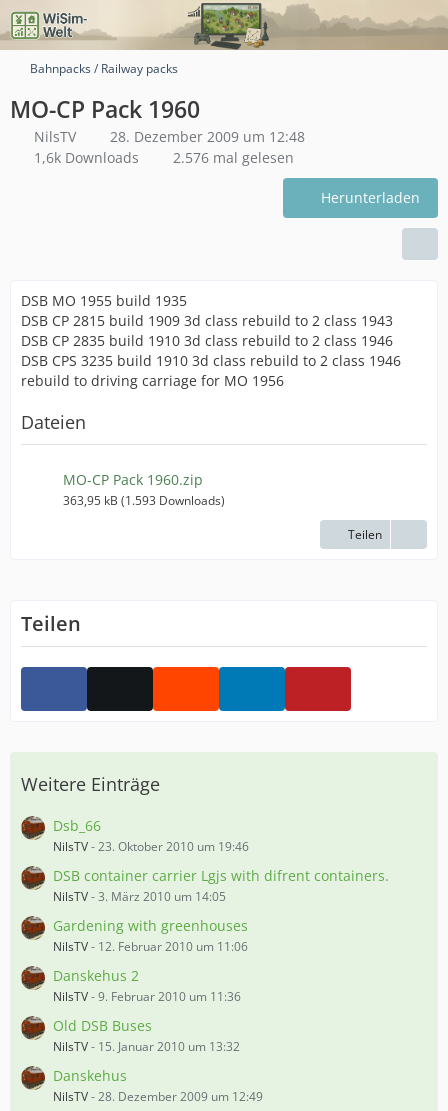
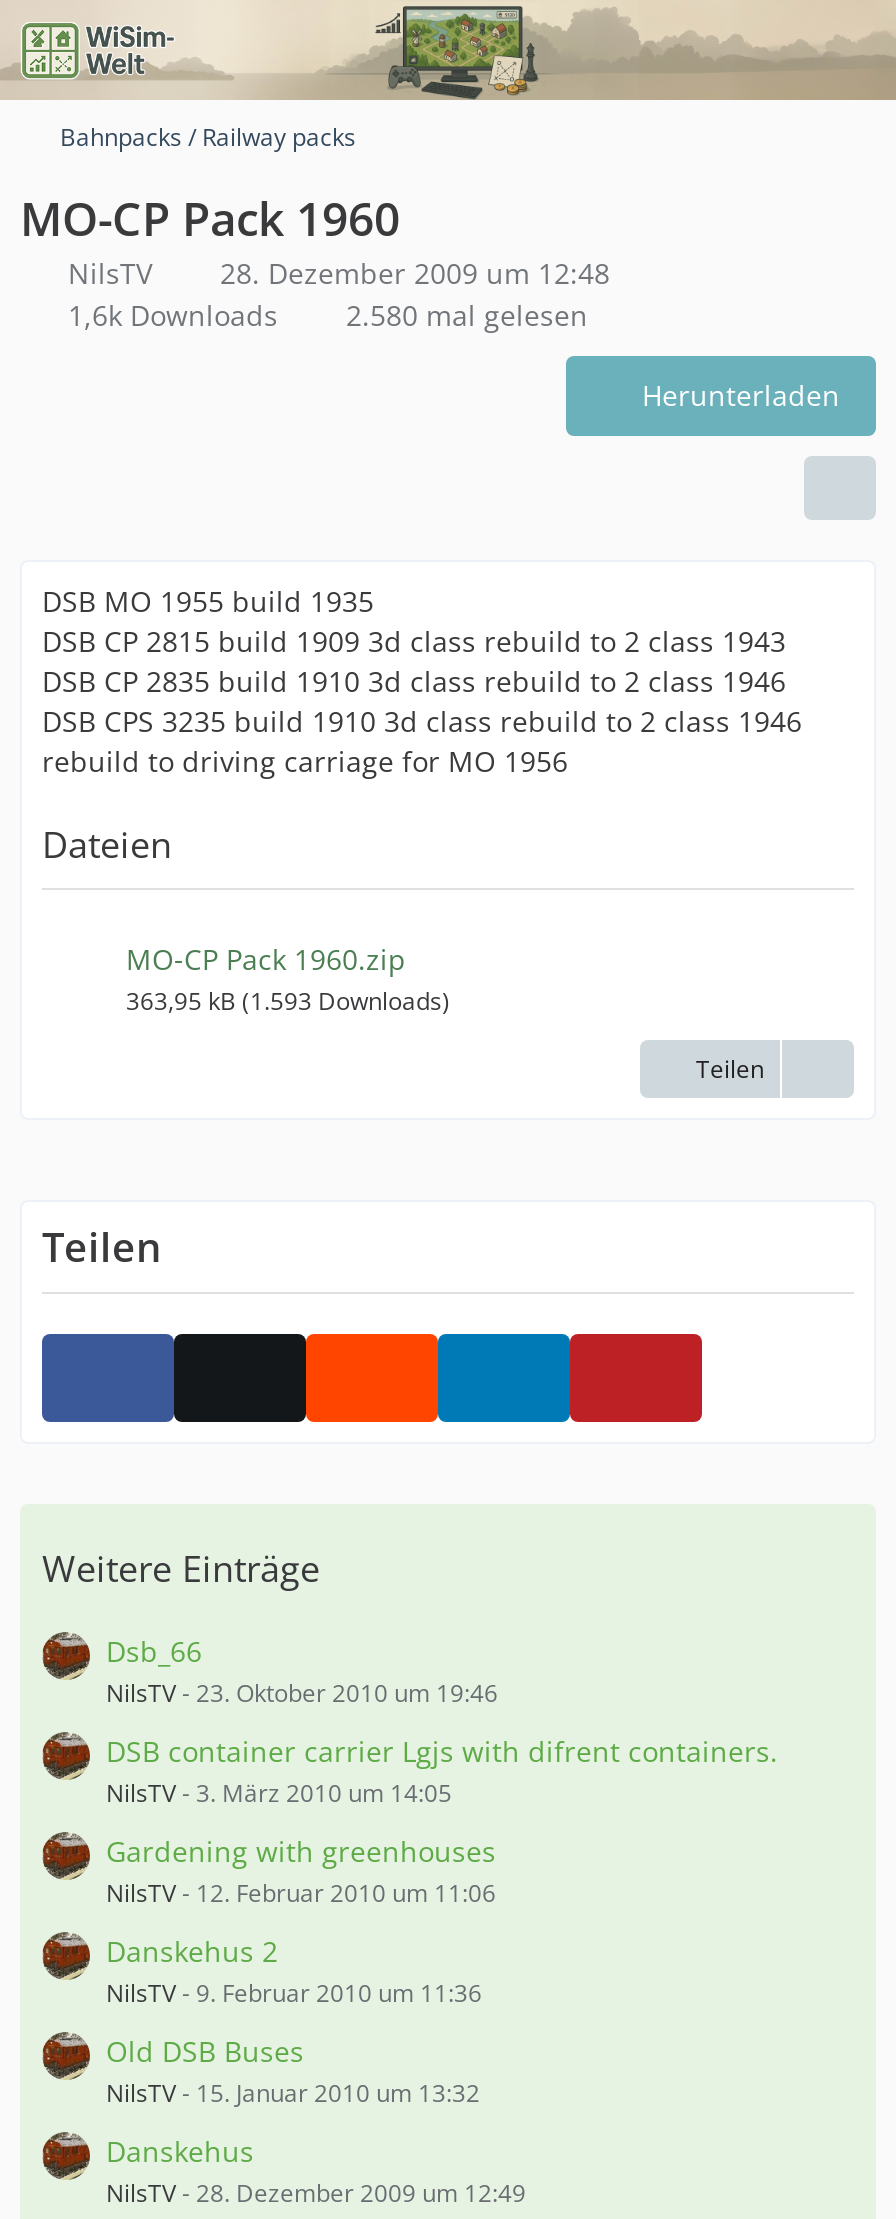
[30,148,294,167] 1,6k Downloads 2.576 mal gelesen -> [60,296,588,334] 1,6k Downloads 2.580 mal gelesen

